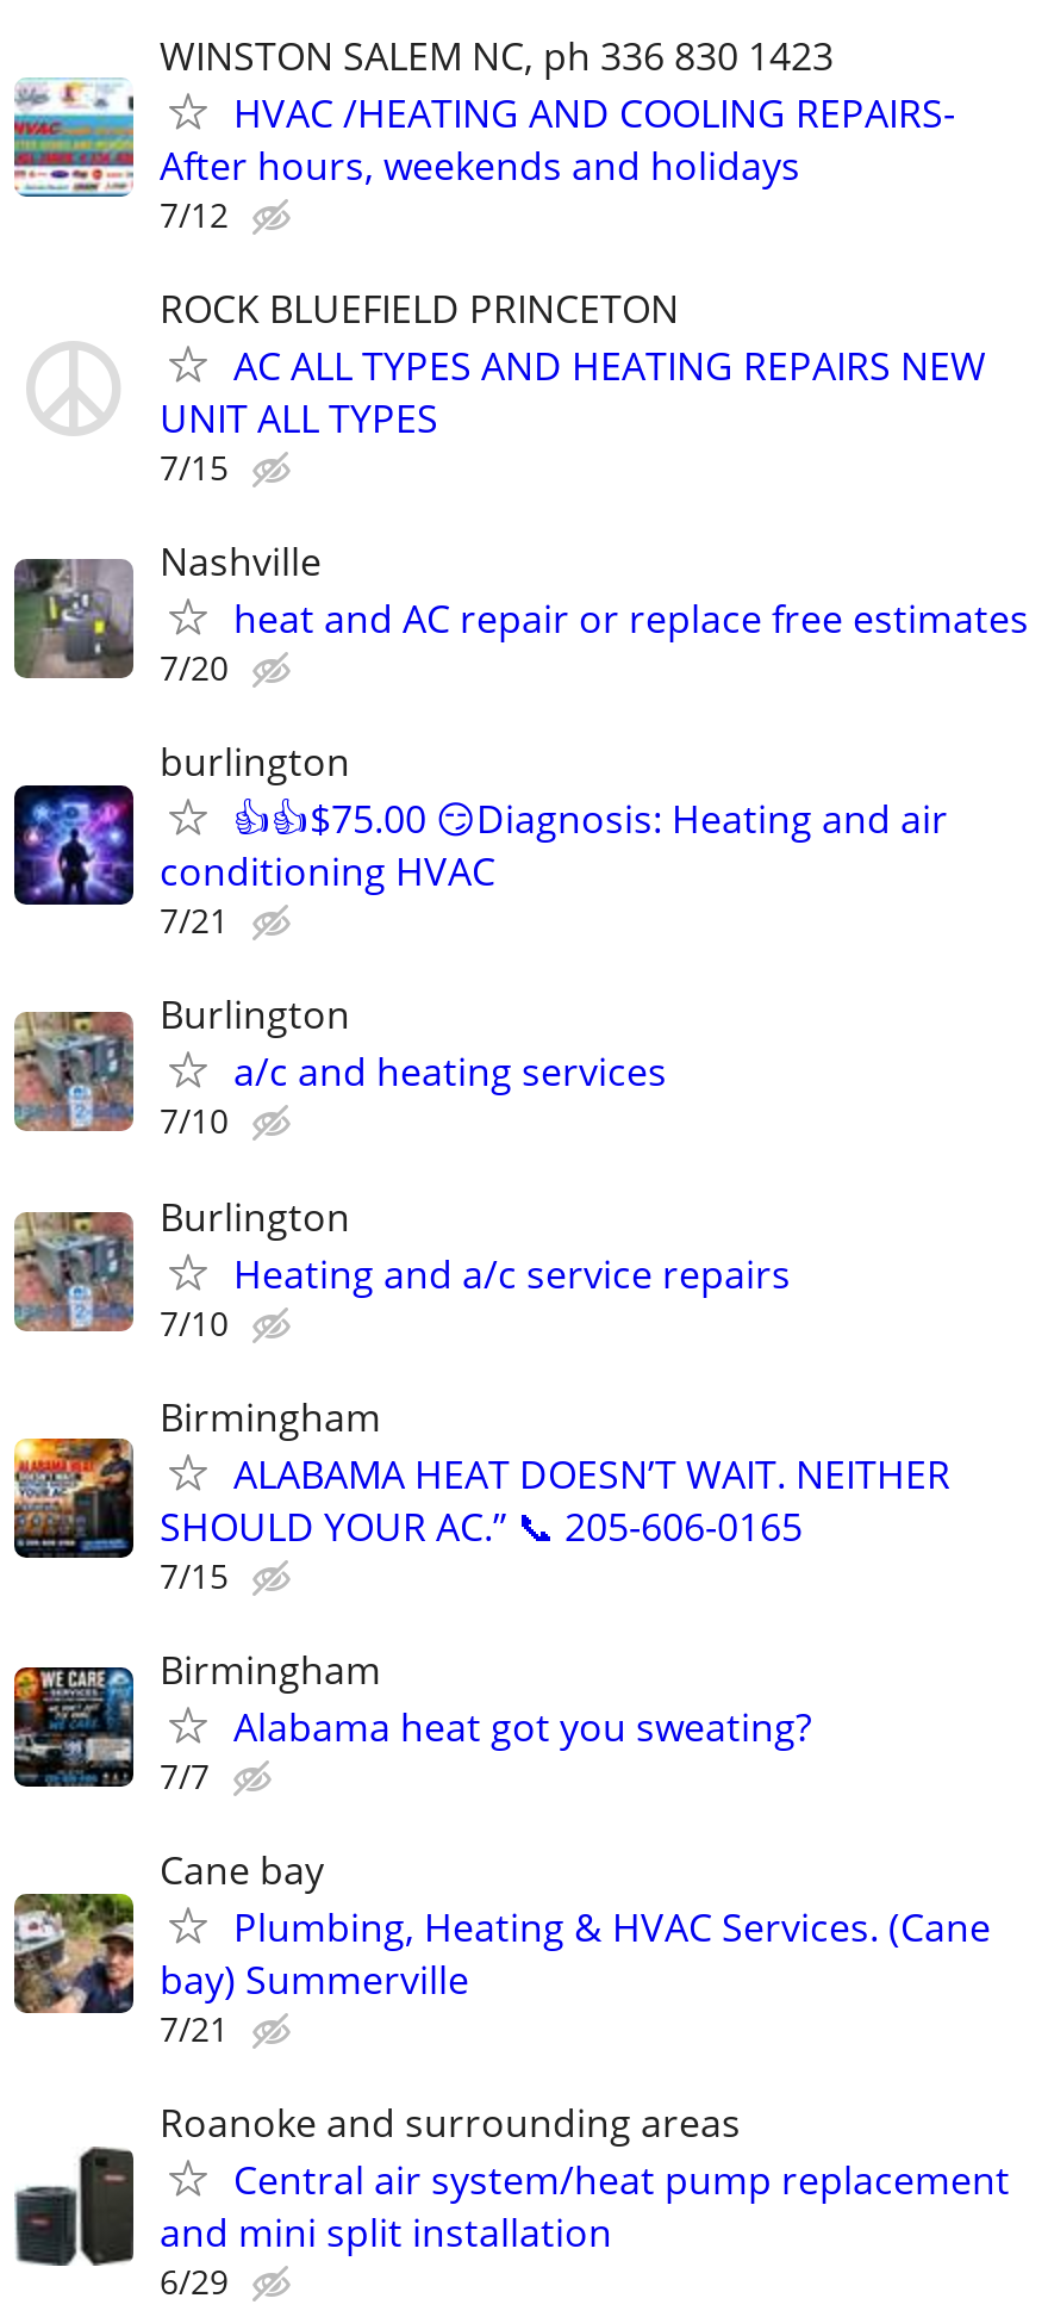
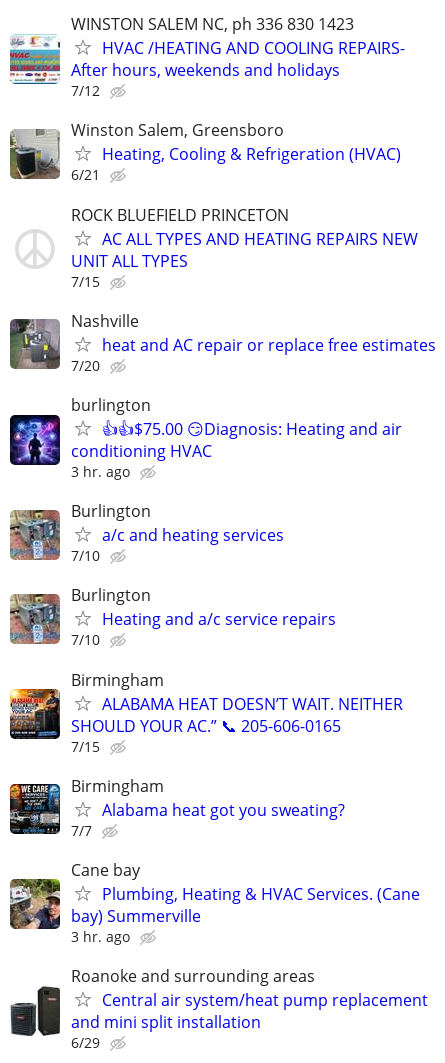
none -> [9,119,401,184] [image] | Winston Salem, Greensboro | Heating, Cooling & Refrigeration (HVAC) | 6/21
[160,898,229,943] 7/21 -> [71,462,130,481] 3 hr. ago
[160,2007,229,2052] 7/21 -> [71,927,130,946] 3 hr. ago

